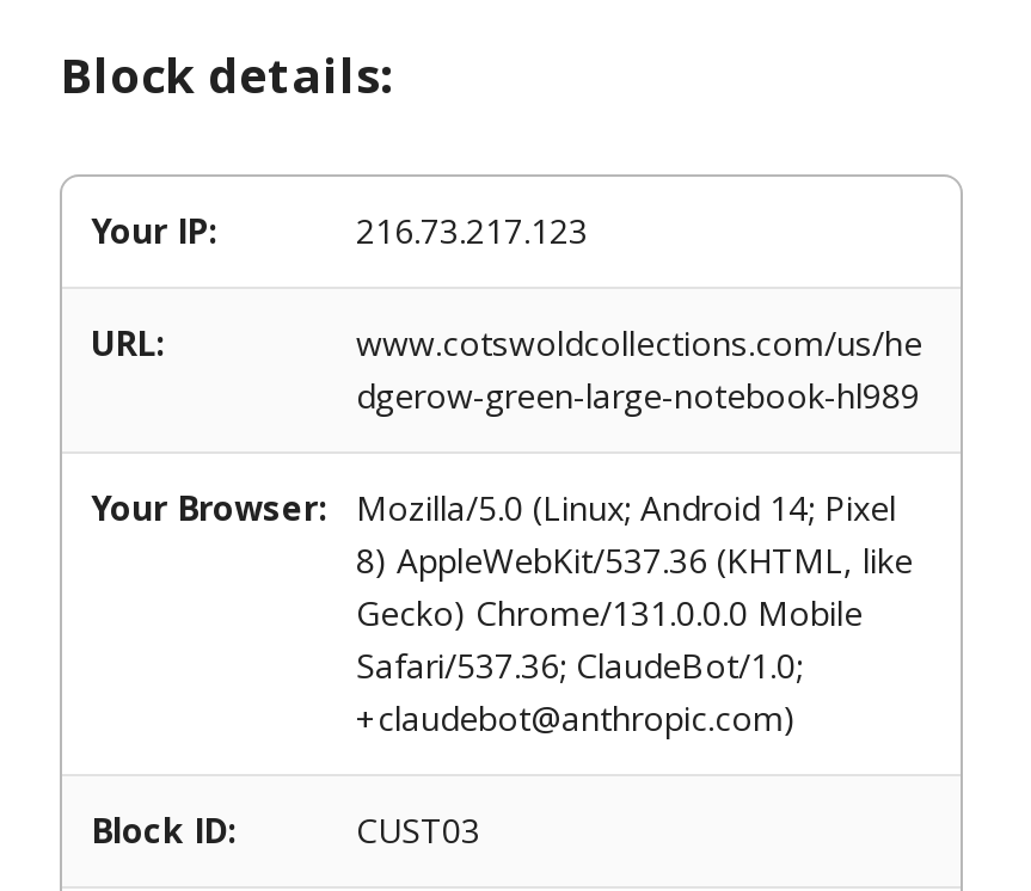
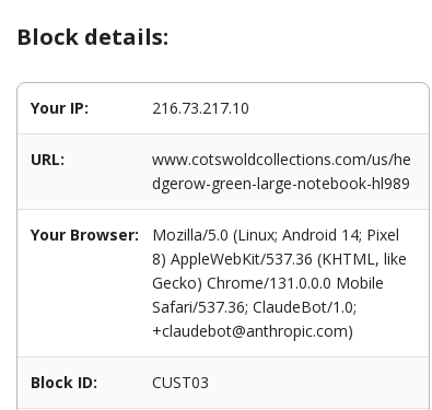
[356,208,588,253] 216.73.217.123 -> [152,97,249,118] 216.73.217.10

